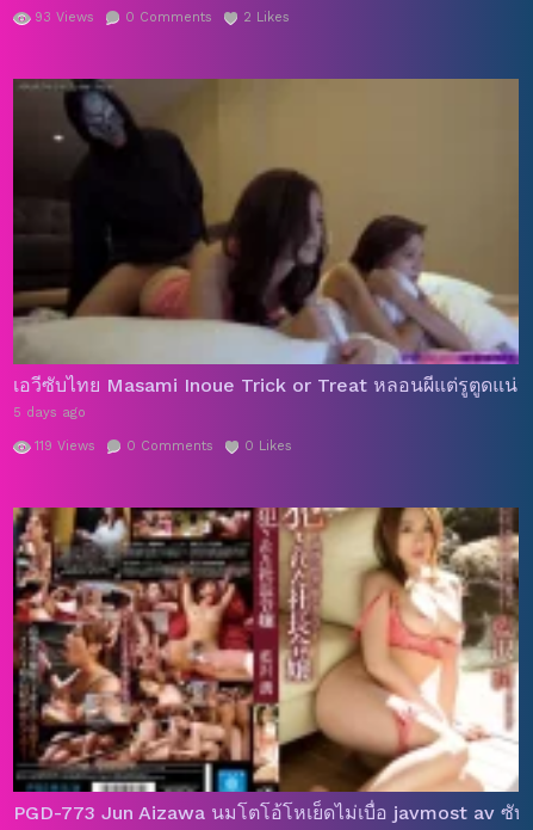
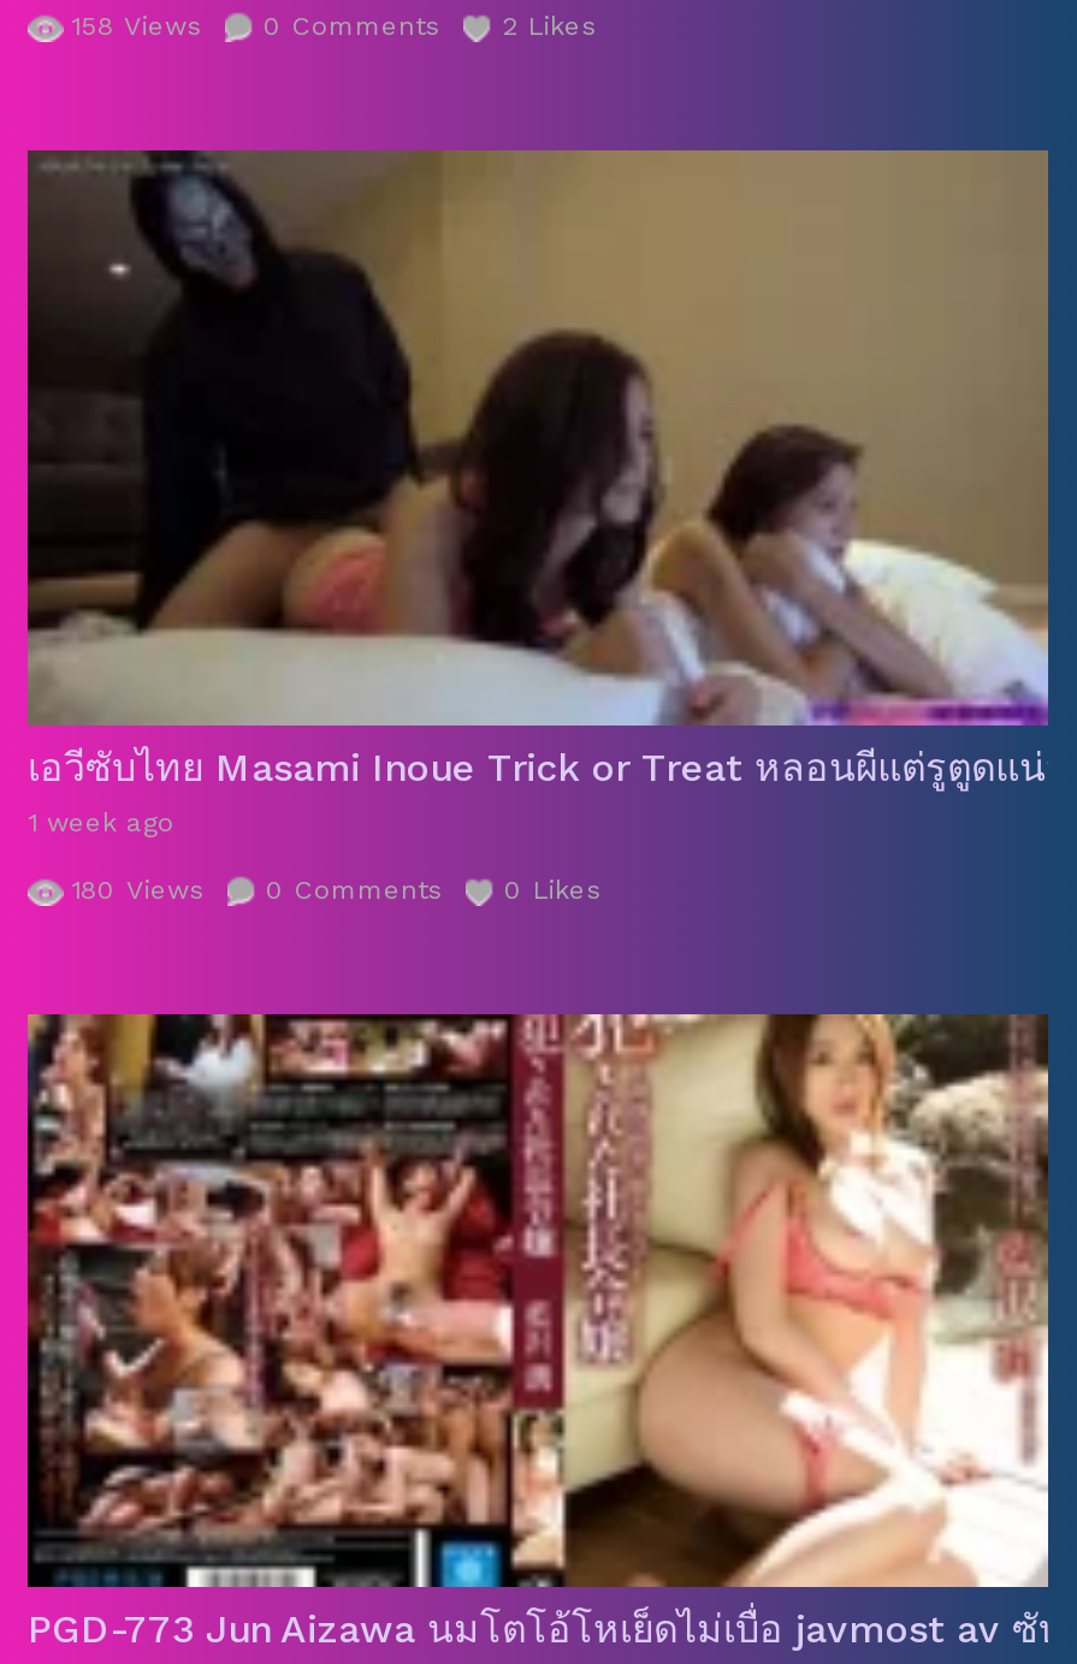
[35,10,94,25] 93 Views -> [71,11,201,43] 158 Views
[13,405,86,420] 5 days ago -> [28,807,174,838] 1 week ago
[35,438,95,454] 119 Views -> [71,874,203,906] 180 Views

